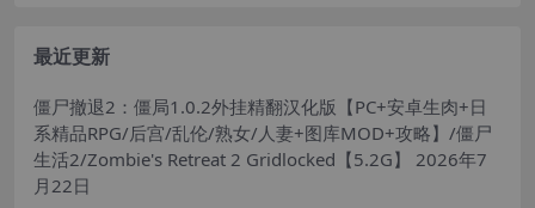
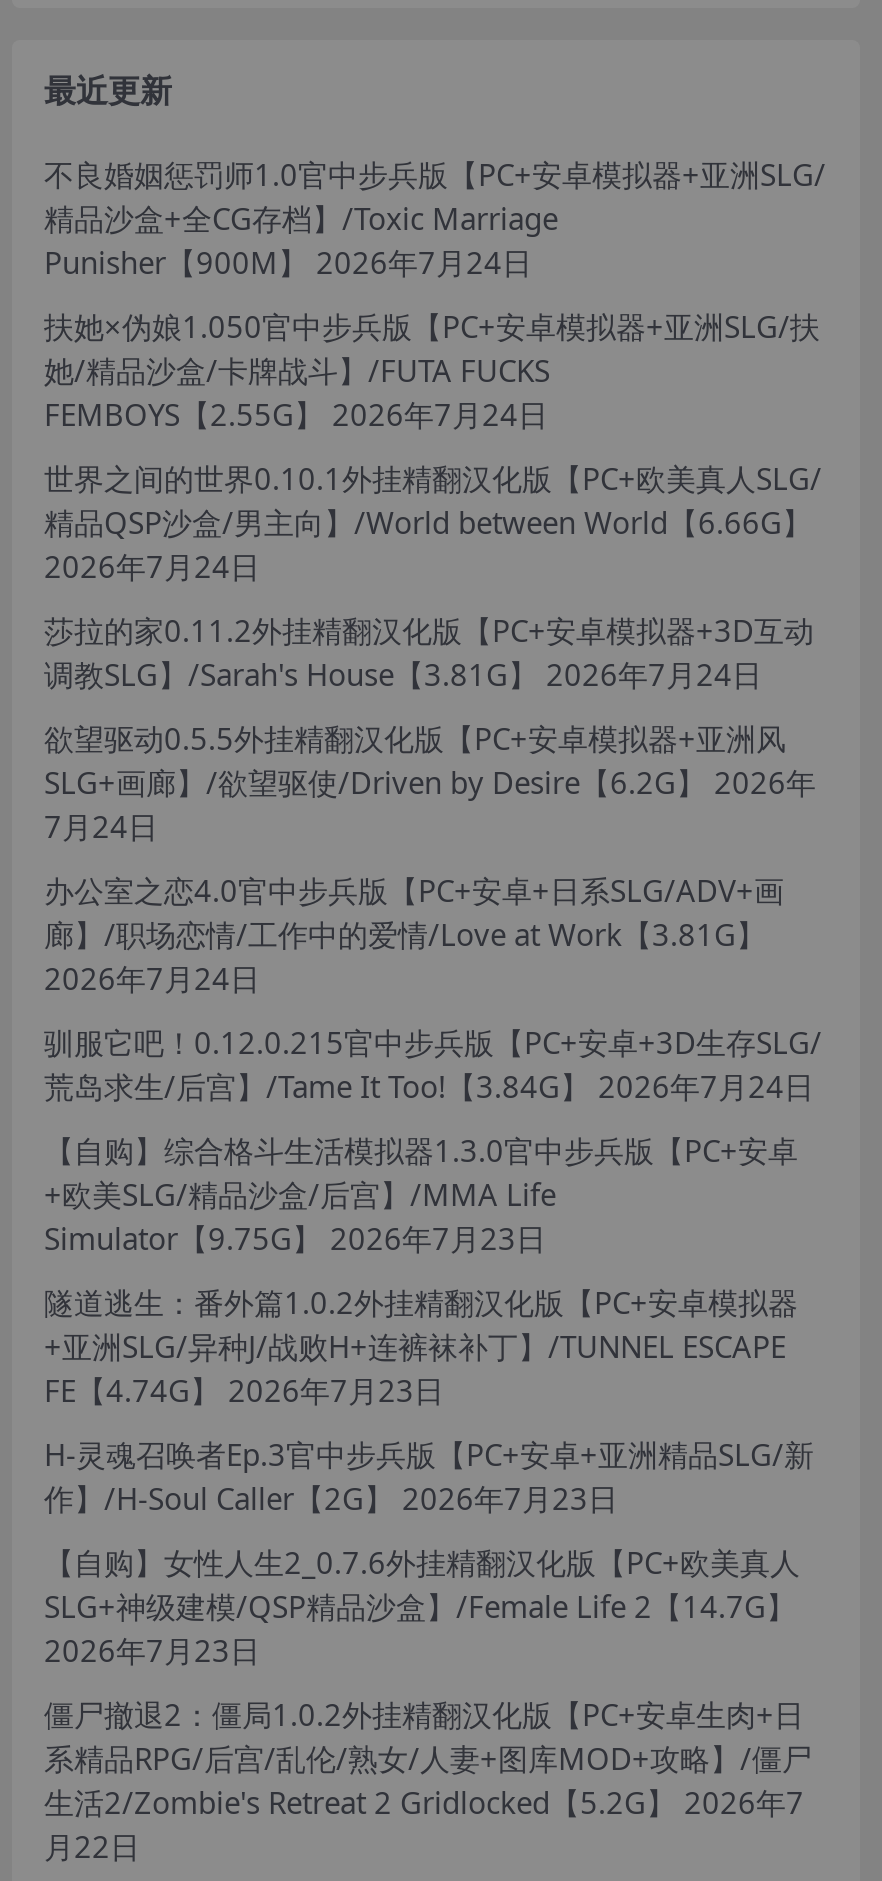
none -> [44,155,826,1671] 不良婚姻惩罚师1.0官中步兵版【PC+安卓模拟器+亚洲SLG/ | 精品沙盒+全CG存档】/Toxic Marriage | Punisher【900M】 2026年7月24日 | 扶她×伪娘1.050官中步兵版【PC+安卓模拟器+亚洲SLG/扶 | 她/精品沙盒/卡牌战斗】/FUTA FUCKS | FEMBOYS【2.55G】 2026年7月24日 | 世界之间的世界0.10.1外挂精翻汉化版【PC+欧美真人SLG/ | 精品QSP沙盒/男主向】/World between World【6.66G】 | 2026年7月24日 | 莎拉的家0.11.2外挂精翻汉化版【PC+安卓模拟器+3D互动 | 调教SLG】/Sarah's House【3.81G】 2026年7月24日 | 欲望驱动0.5.5外挂精翻汉化版【PC+安卓模拟器+亚洲风 | SLG+画廊】/欲望驱使/Driven by Desire【6.2G】 2026年 | 7月24日 | 办公室之恋4.0官中步兵版【PC+安卓+日系SLG/ADV+画 | 廊】/职场恋情/工作中的爱情/Love at Work【3.81G】 | 2026年7月24日 | 驯服它吧！0.12.0.215官中步兵版【PC+安卓+3D生存SLG/ | 荒岛求生/后宫】/Tame It Too!【3.84G】 2026年7月24日 | 【自购】综合格斗生活模拟器1.3.0官中步兵版【PC+安卓 | +欧美SLG/精品沙盒/后宫】/MMA Life | Simulator【9.75G】 2026年7月23日 | 隧道逃生：番外篇1.0.2外挂精翻汉化版【PC+安卓模拟器 | +亚洲SLG/异种J/战败H+连裤袜补丁】/TUNNEL ESCAPE | FE【4.74G】 2026年7月23日 | H-灵魂召唤者Ep.3官中步兵版【PC+安卓+亚洲精品SLG/新 | 作】/H-Soul Caller【2G】 2026年7月23日 | 【自购】女性人生2_0.7.6外挂精翻汉化版【PC+欧美真人 | SLG+神级建模/QSP精品沙盒】/Female Life 2【14.7G】 | 2026年7月23日

